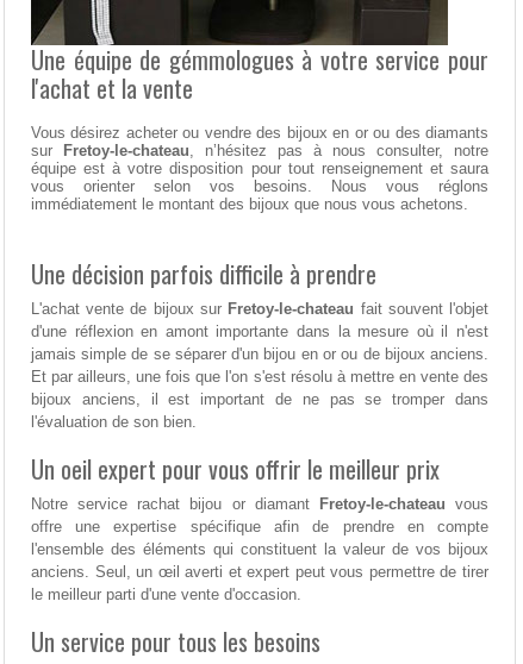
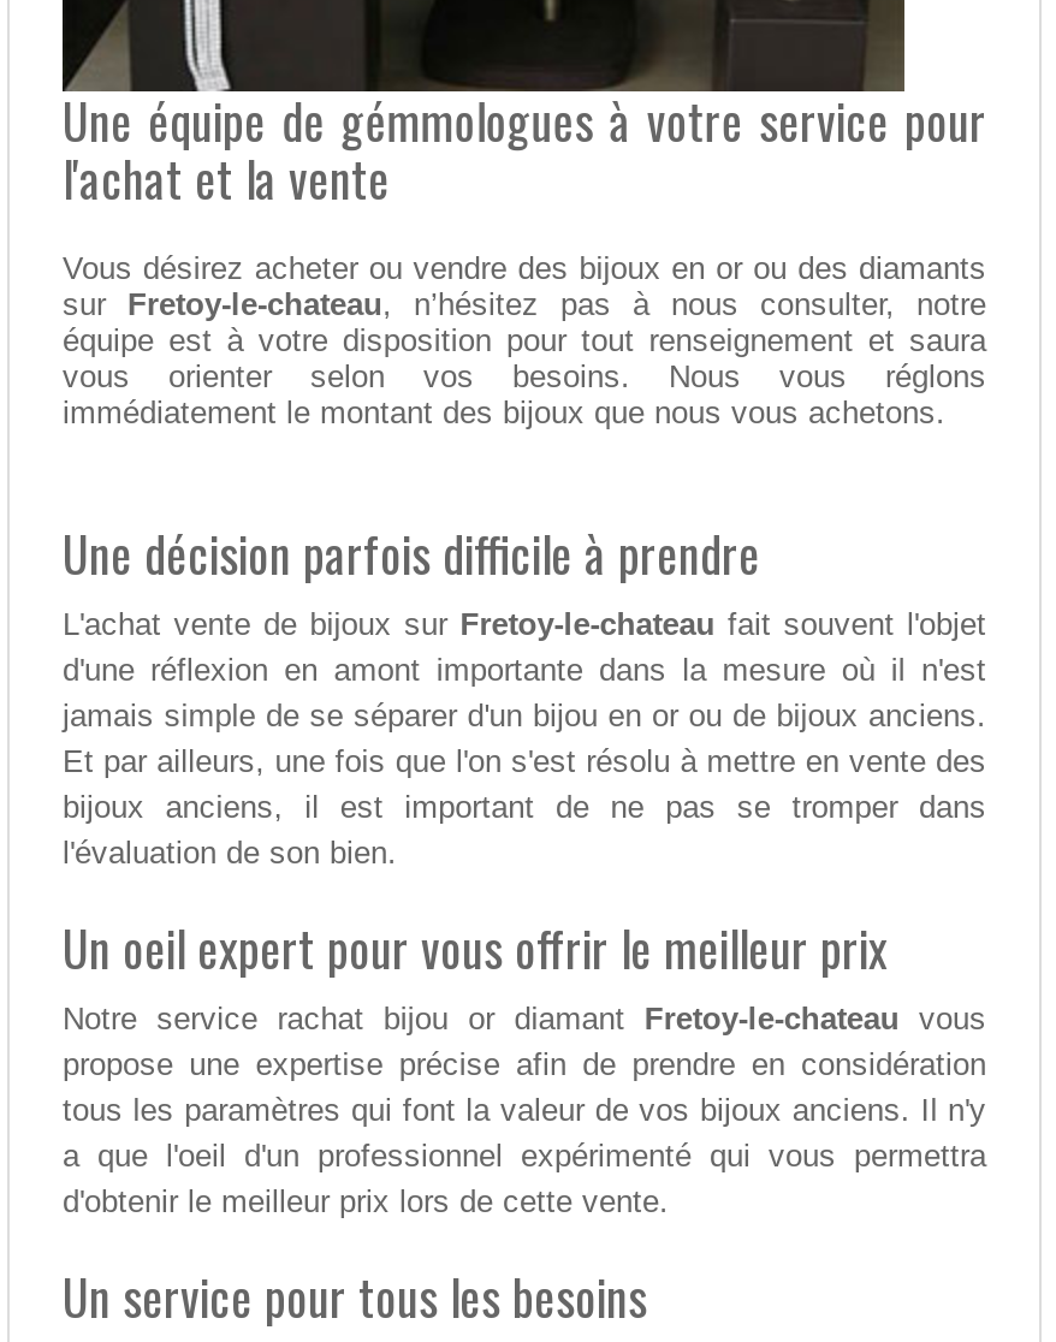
[31,517,488,603] offre une expertise spécifique afin de prendre en compte | l'ensemble des éléments qui constituent la valeur de vos bijoux | anciens. Seul, un œil averti et expert peut vous permettre de tirer | le meilleur parti d'une vente d'occasion. -> [63,1045,986,1218] propose une expertise précise afin de prendre en considération | tous les paramètres qui font la valeur de vos bijoux anciens. Il n'y | a que l'oeil d'un professionnel expérimenté qui vous permettra | d'obtenir le meilleur prix lors de cette vente.

